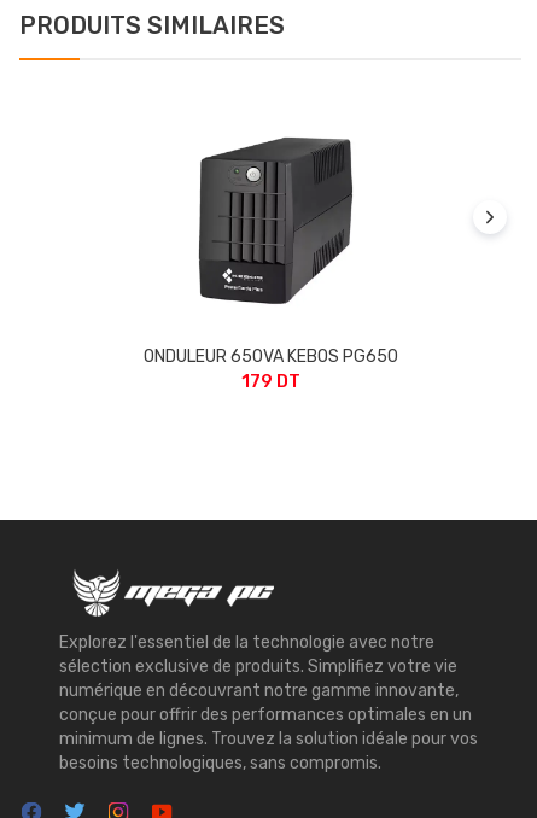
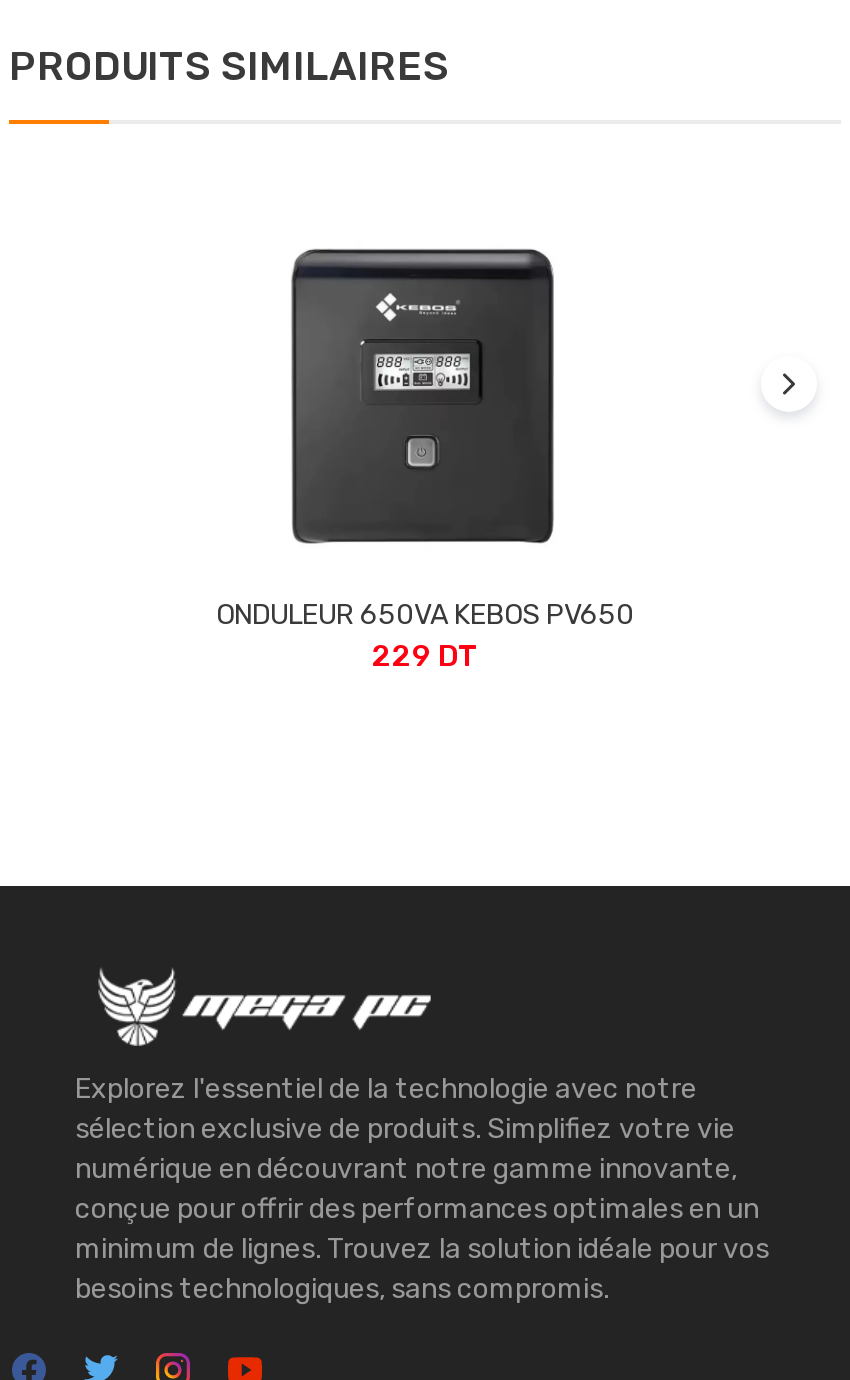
[143,135,398,366] [image] | ONDULEUR 650VA KEBOS PG650 -> [216,246,634,631] [image] | ONDULEUR 650VA KEBOS PV650
[241,370,300,392] 179 DT -> [372,637,478,673] 229 DT

